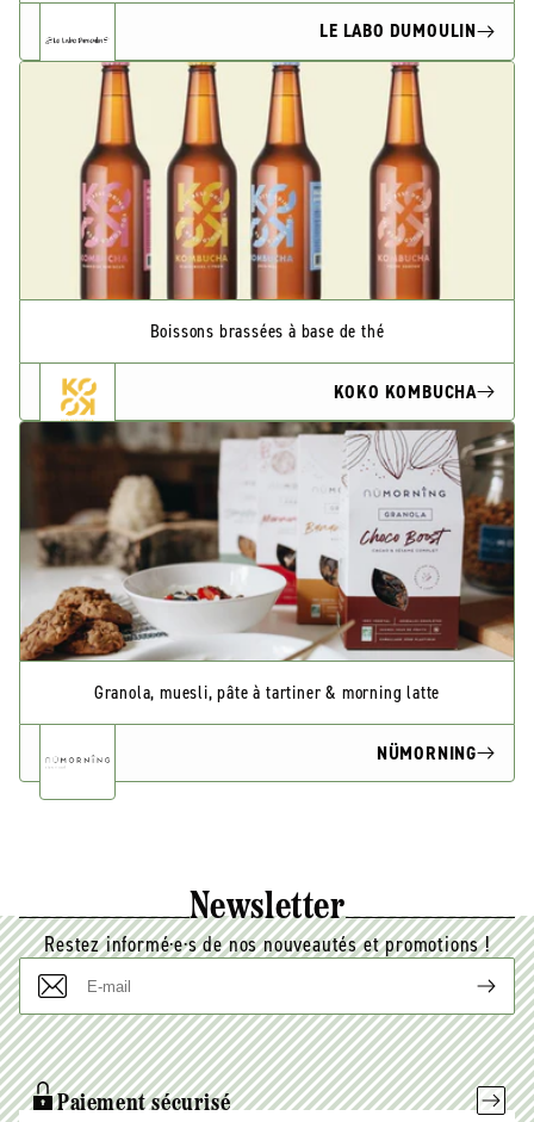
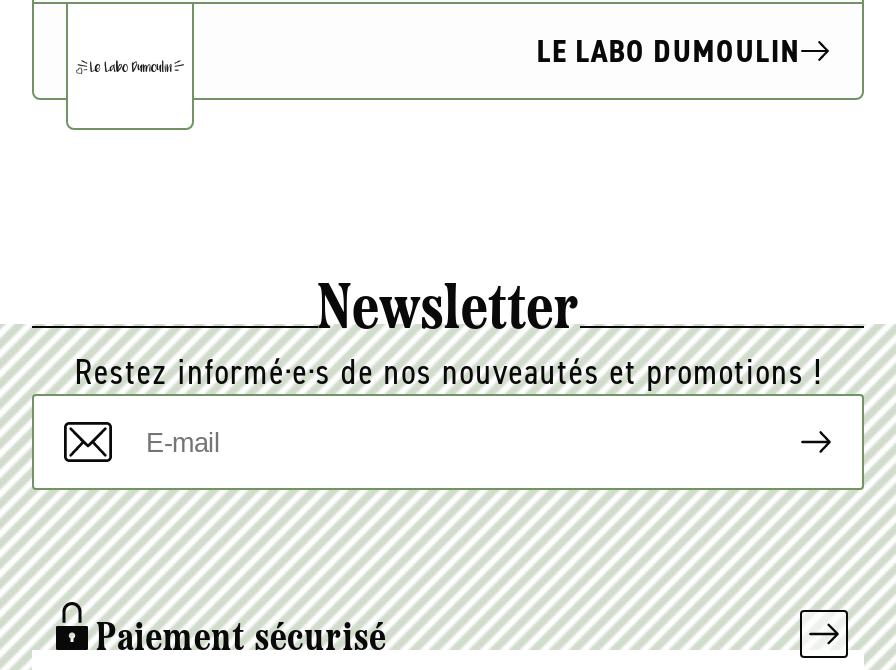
[19,60,515,662] [image] | Boissons brassées à base de thé | KOKO KOMBUCHA -> none
[94,680,477,765] Granola, muesli, pâte à tartiner & morning latte | NÜMORNING -> none

